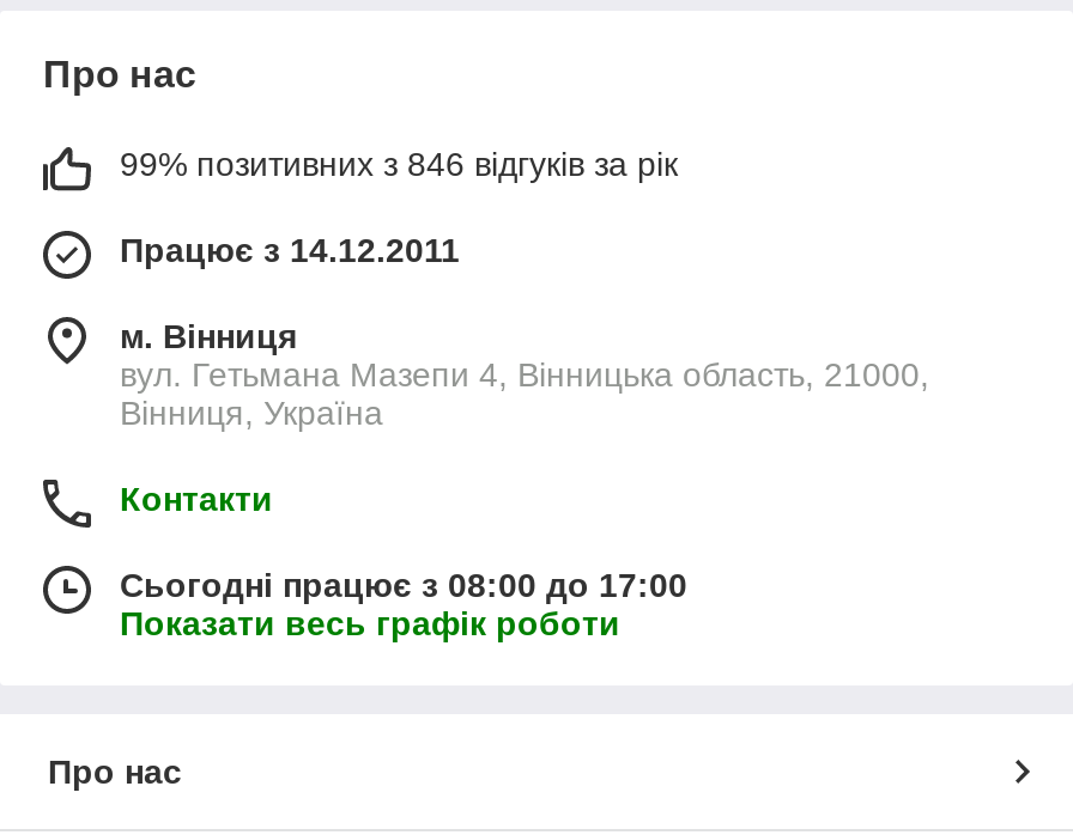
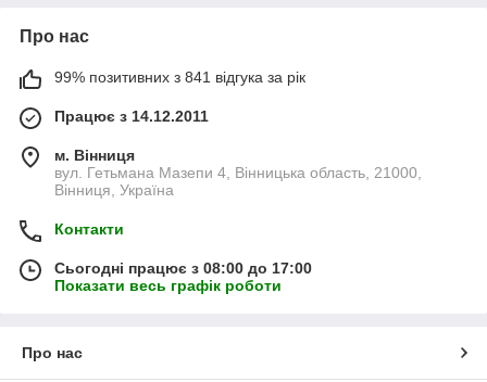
[120,146,678,184] 99% позитивних з 846 відгуків за рік -> [54,69,305,86] 99% позитивних з 841 відгука за рік

